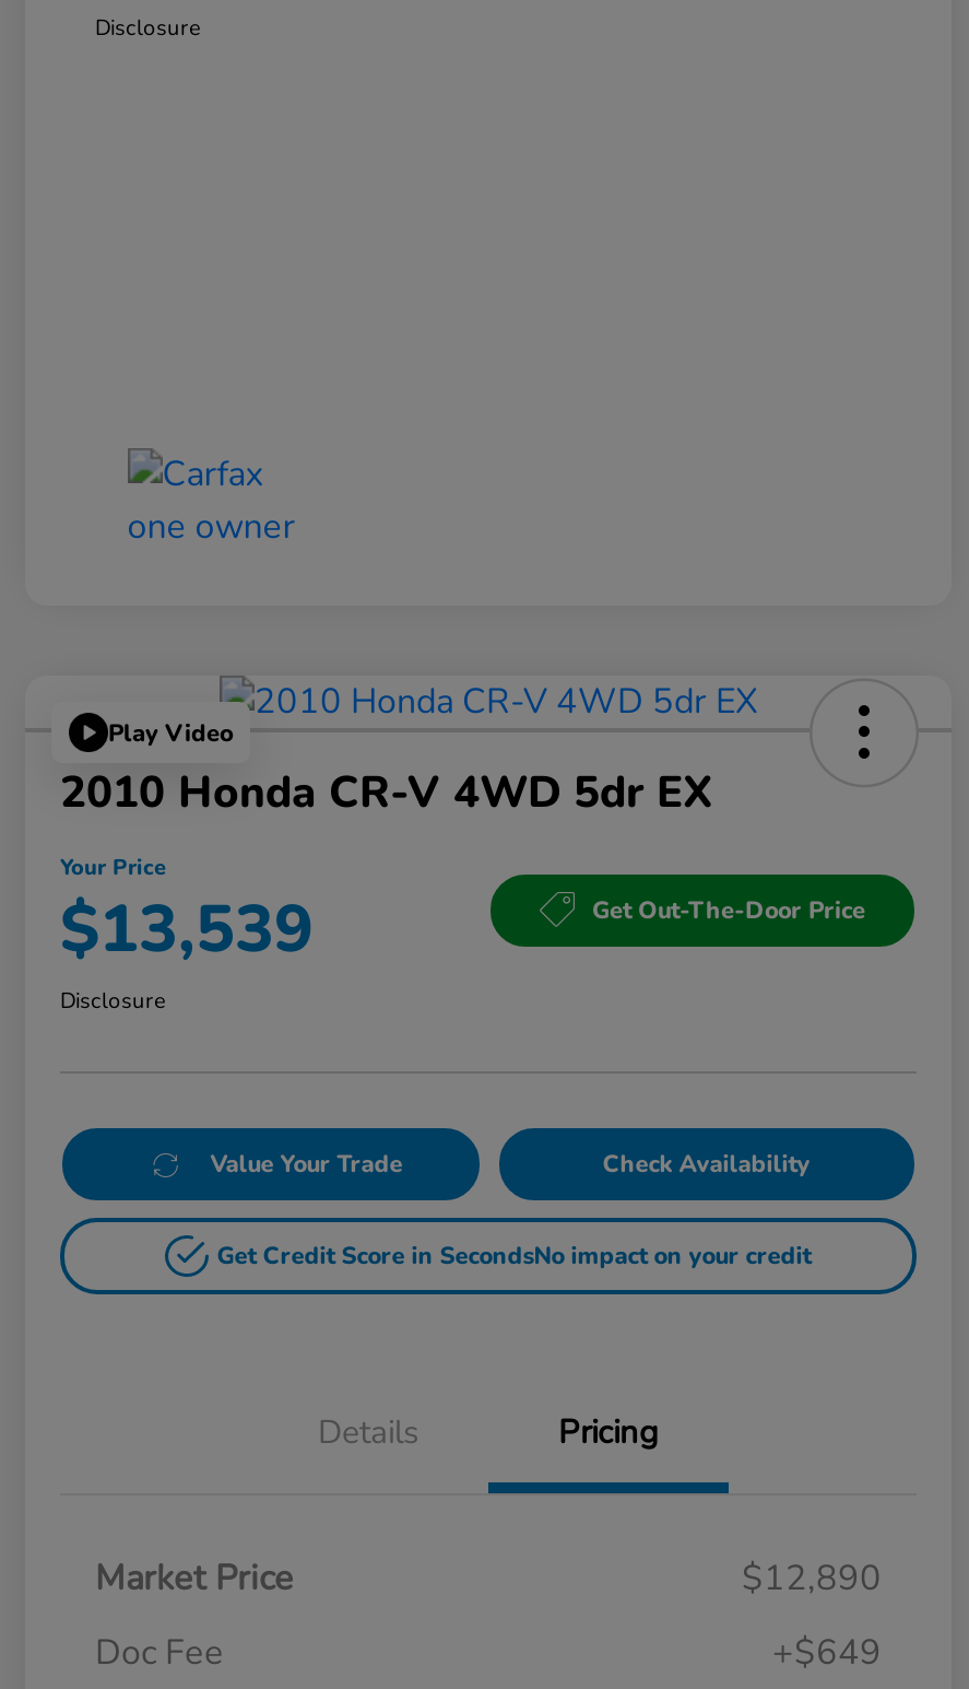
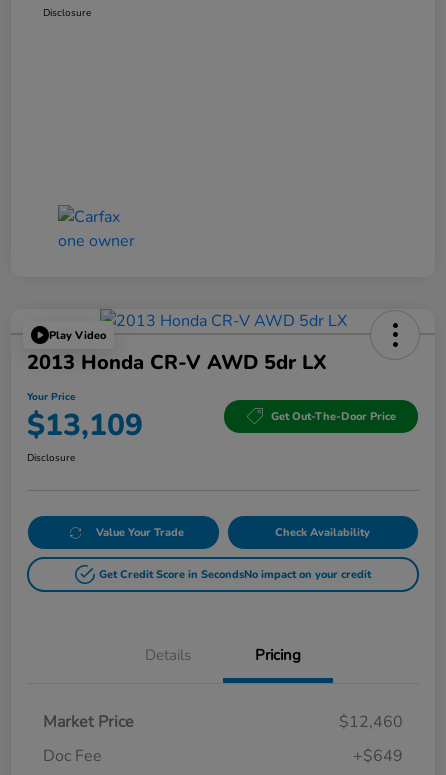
[60,763,713,823] 2010 Honda CR-V 4WD 5dr EX -> [27,349,327,376] 2013 Honda CR-V AWD 5dr LX
[60,886,314,976] $13,539 -> [27,405,143,446] $13,109
[742,1555,882,1603] $12,890 -> [339,711,403,733] $12,460

